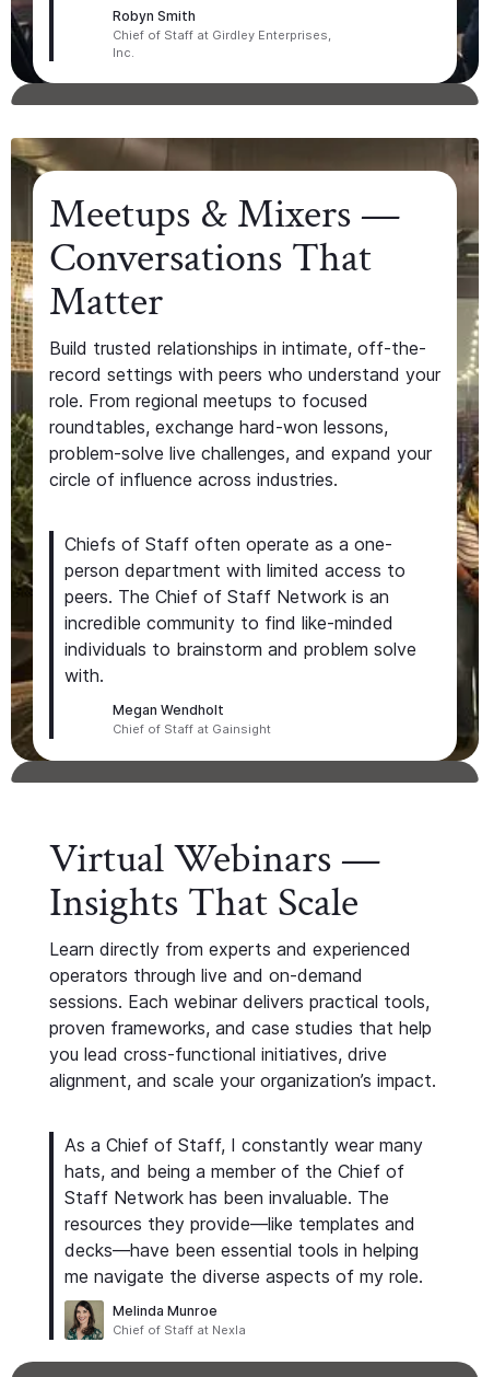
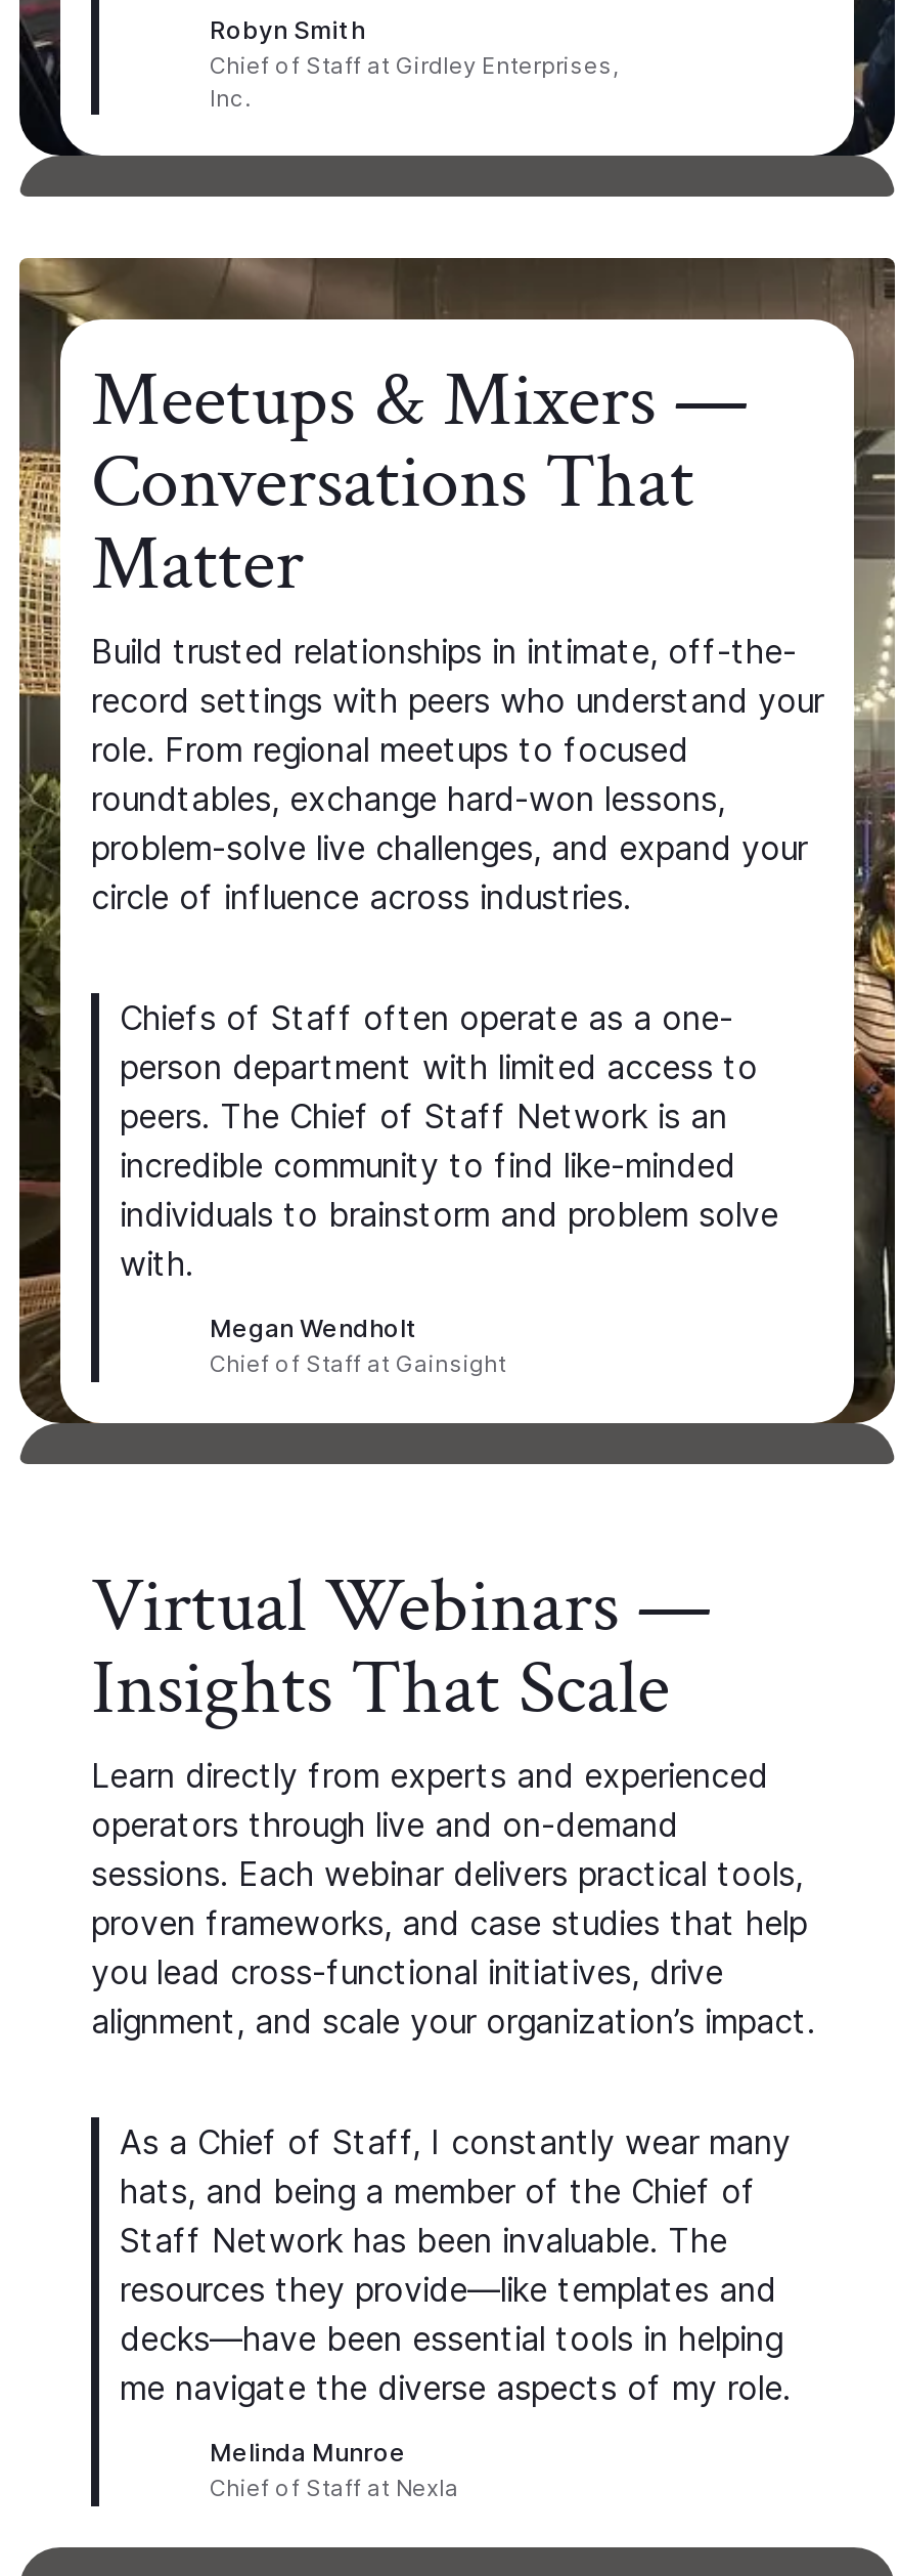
[63,1299,105,1341] [image] -> none

